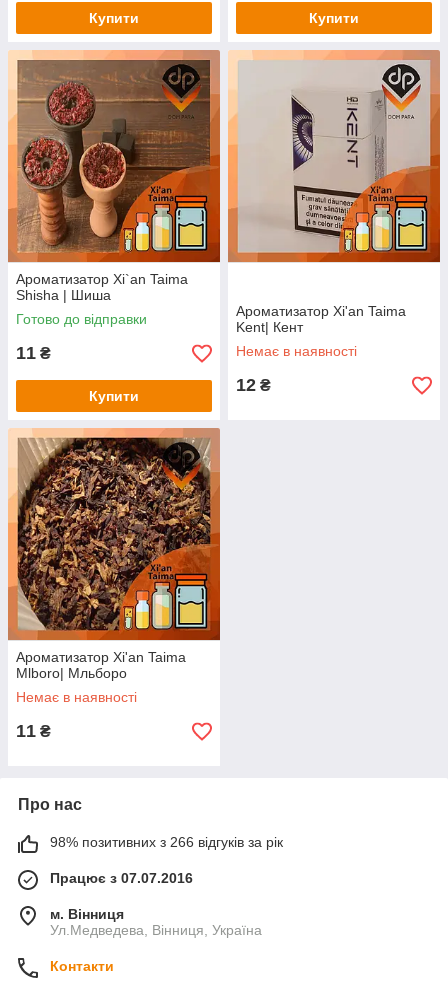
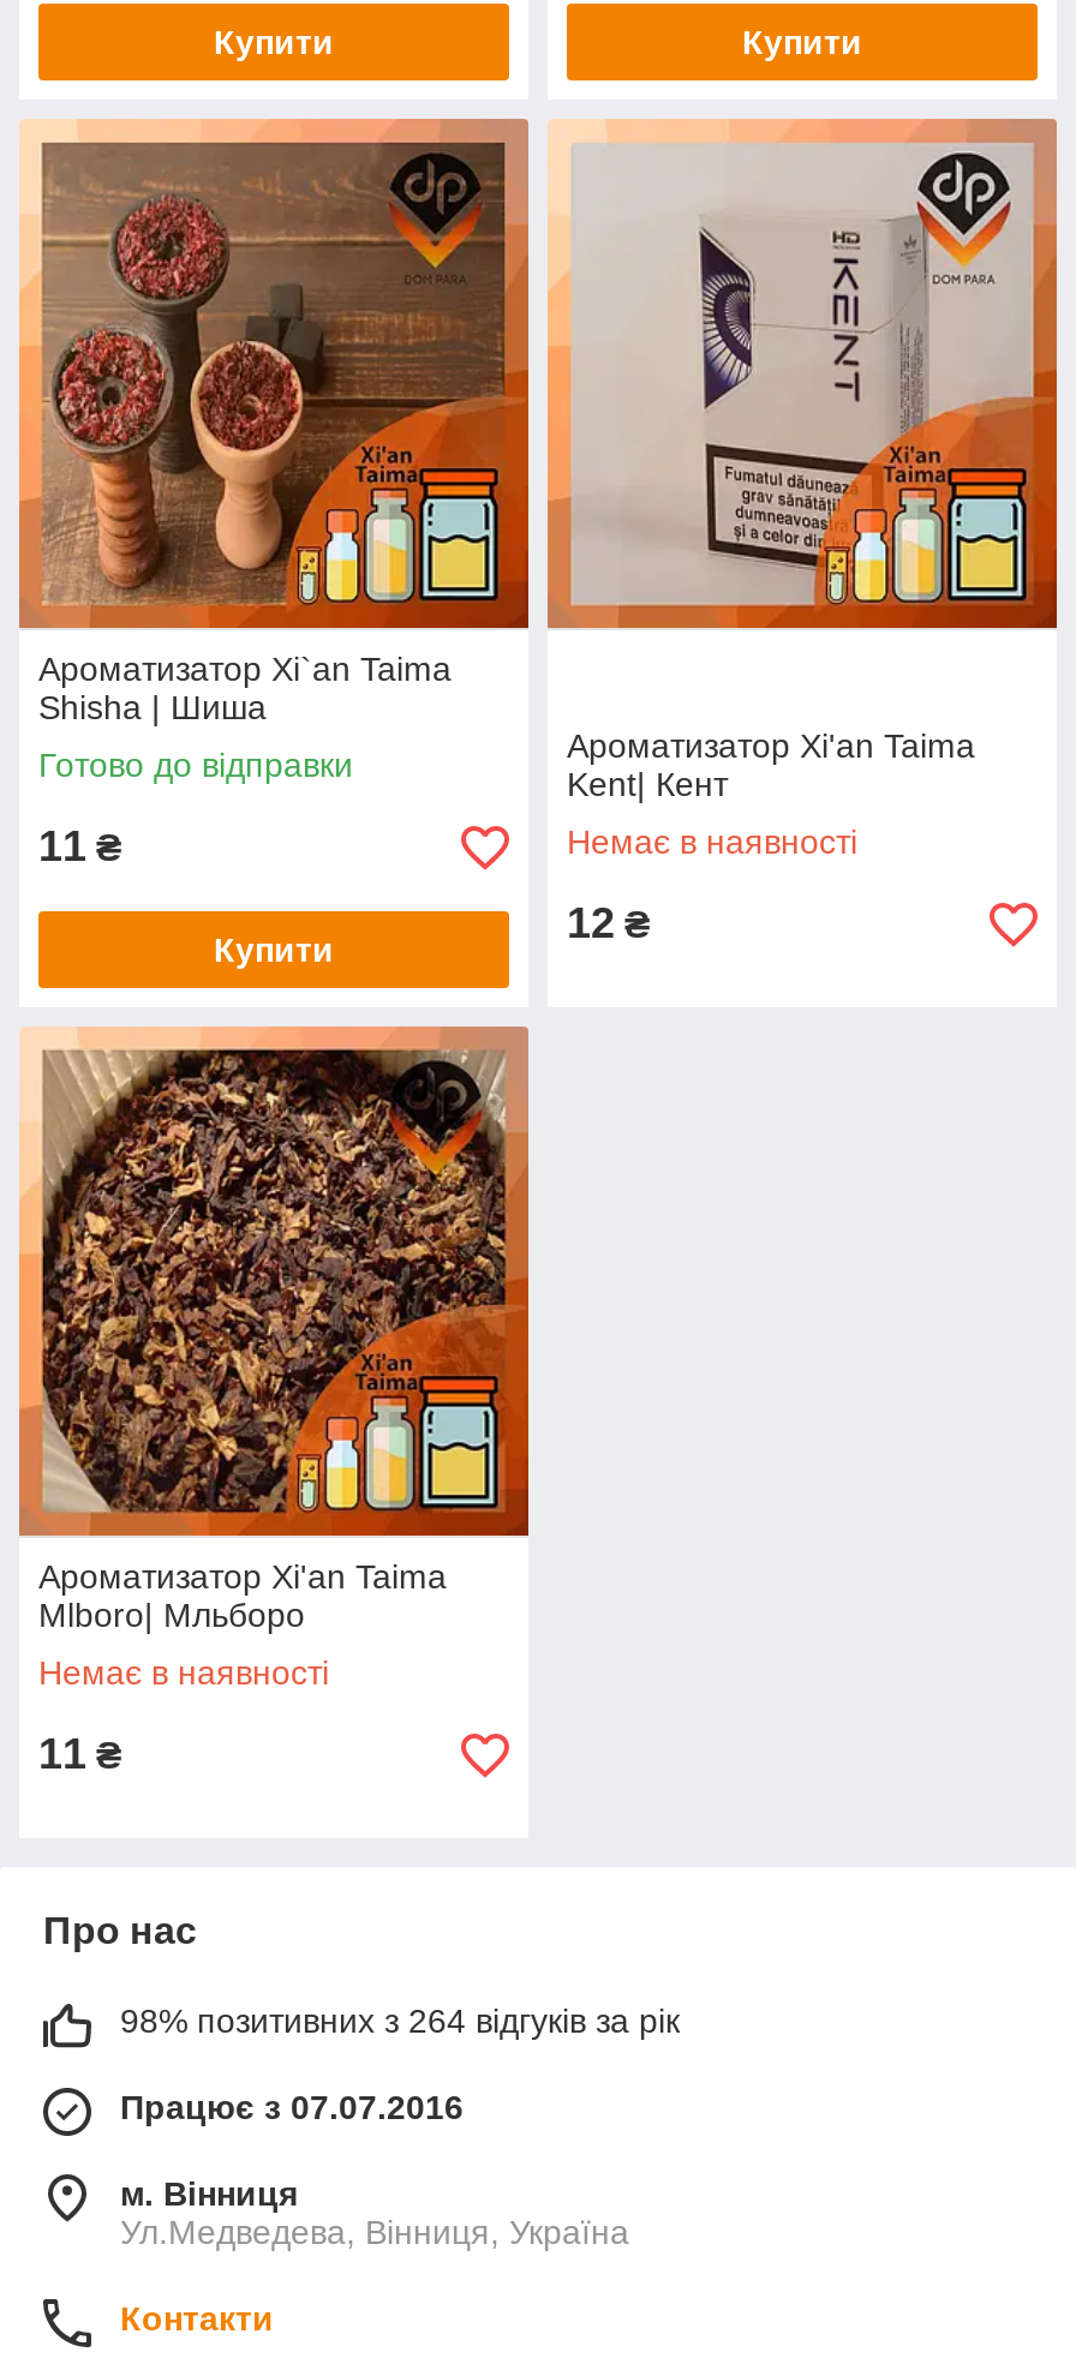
[50,834,283,850] 98% позитивних з 266 відгуків за рік -> [120,2001,680,2040] 98% позитивних з 264 відгуків за рік

